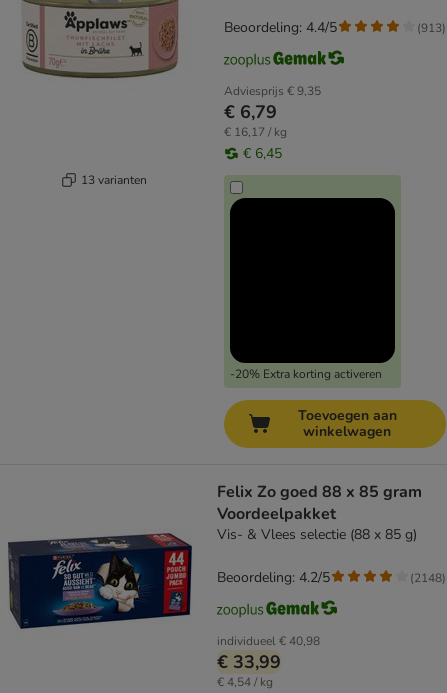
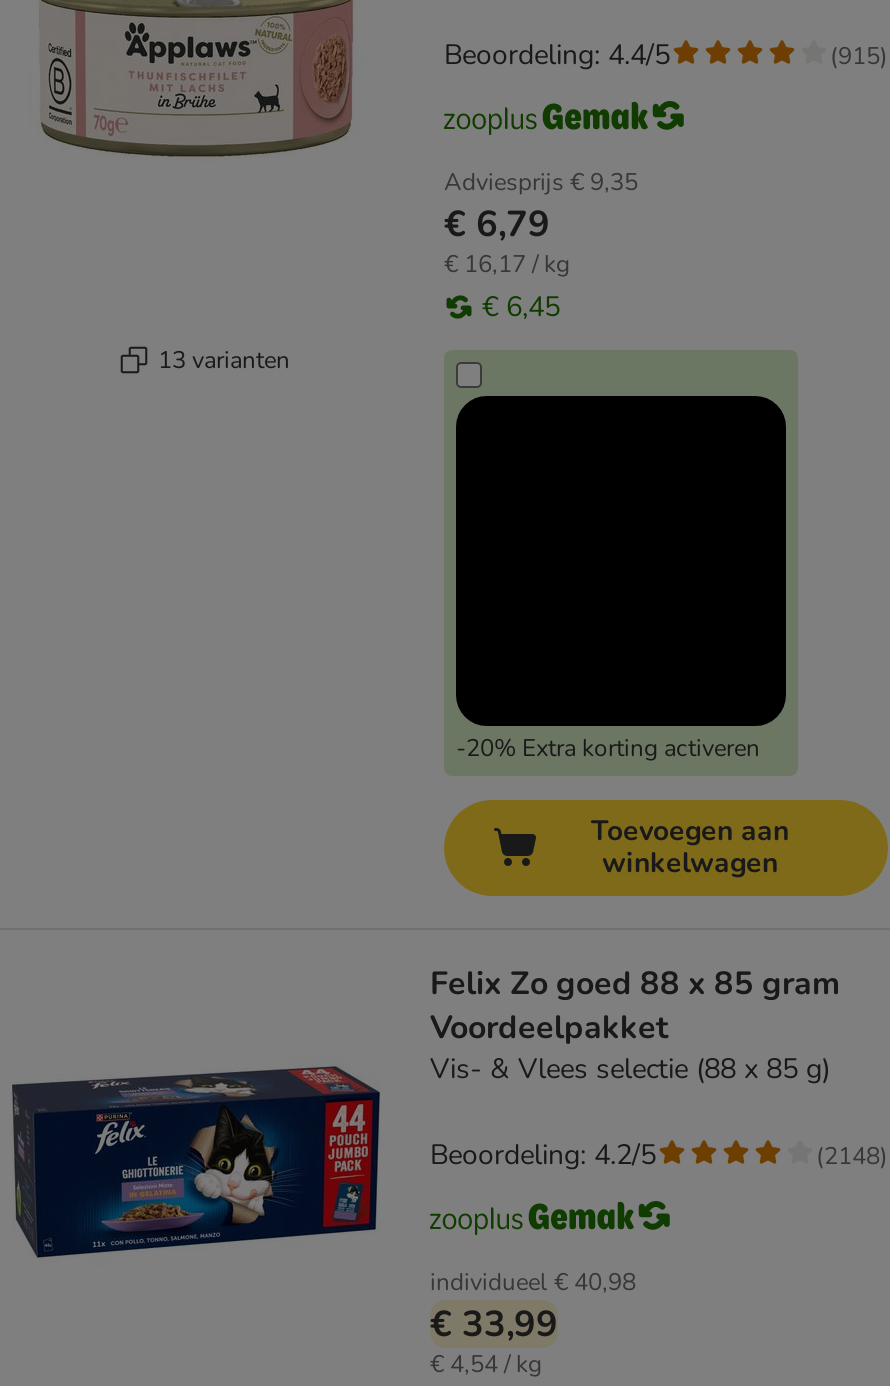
[417,20,446,36] (913) -> [830,39,888,71] (915)
[50,555,109,589] [image] -> [94,1110,182,1182] [image]

